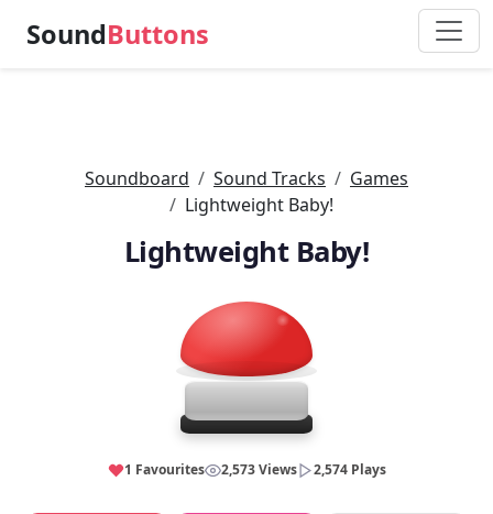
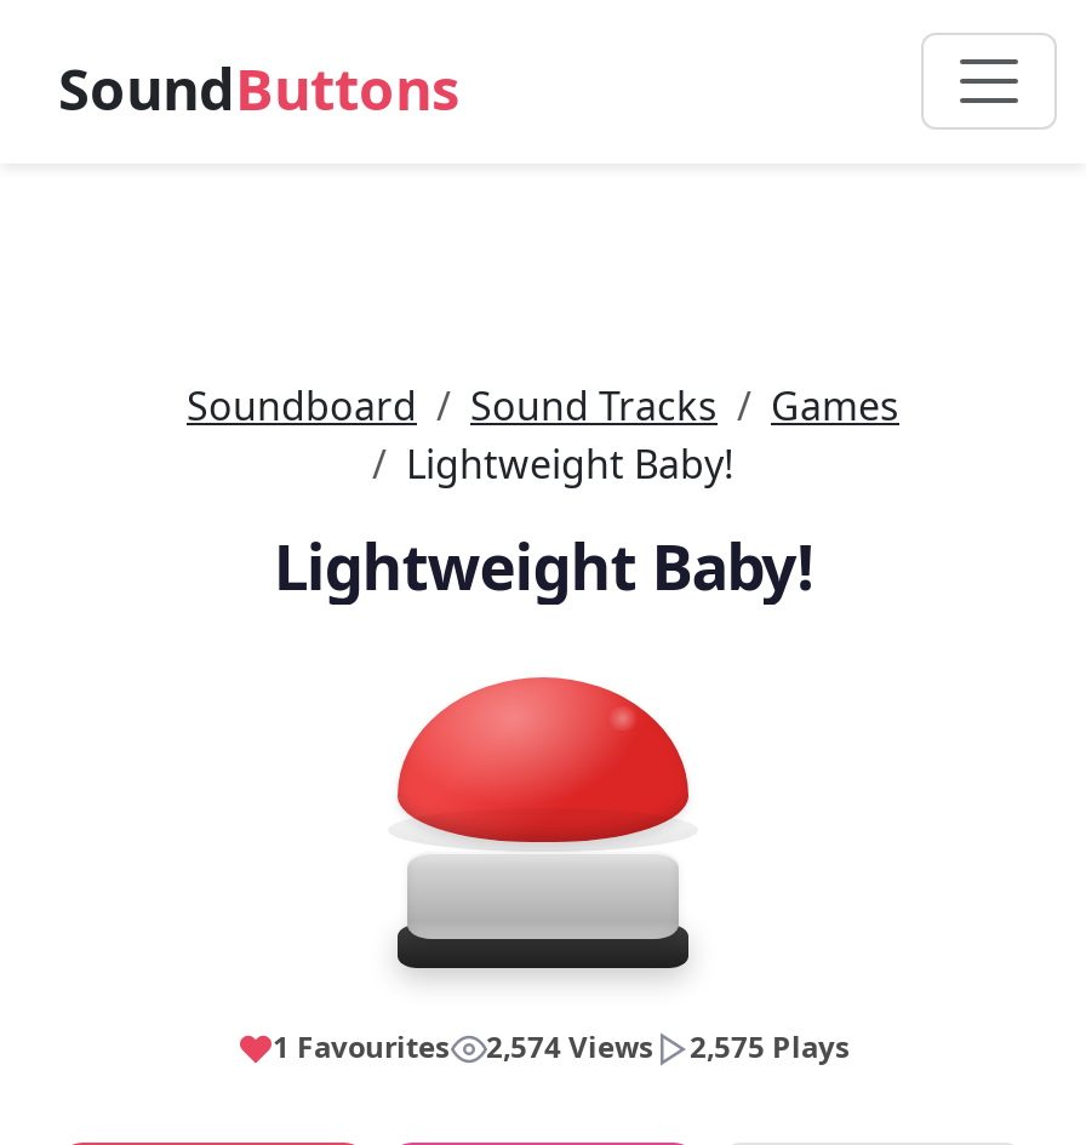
[221,460,297,479] 2,573 Views -> [486,1026,653,1067] 2,574 Views
[313,460,386,479] 2,574 Plays -> [690,1026,850,1067] 2,575 Plays

